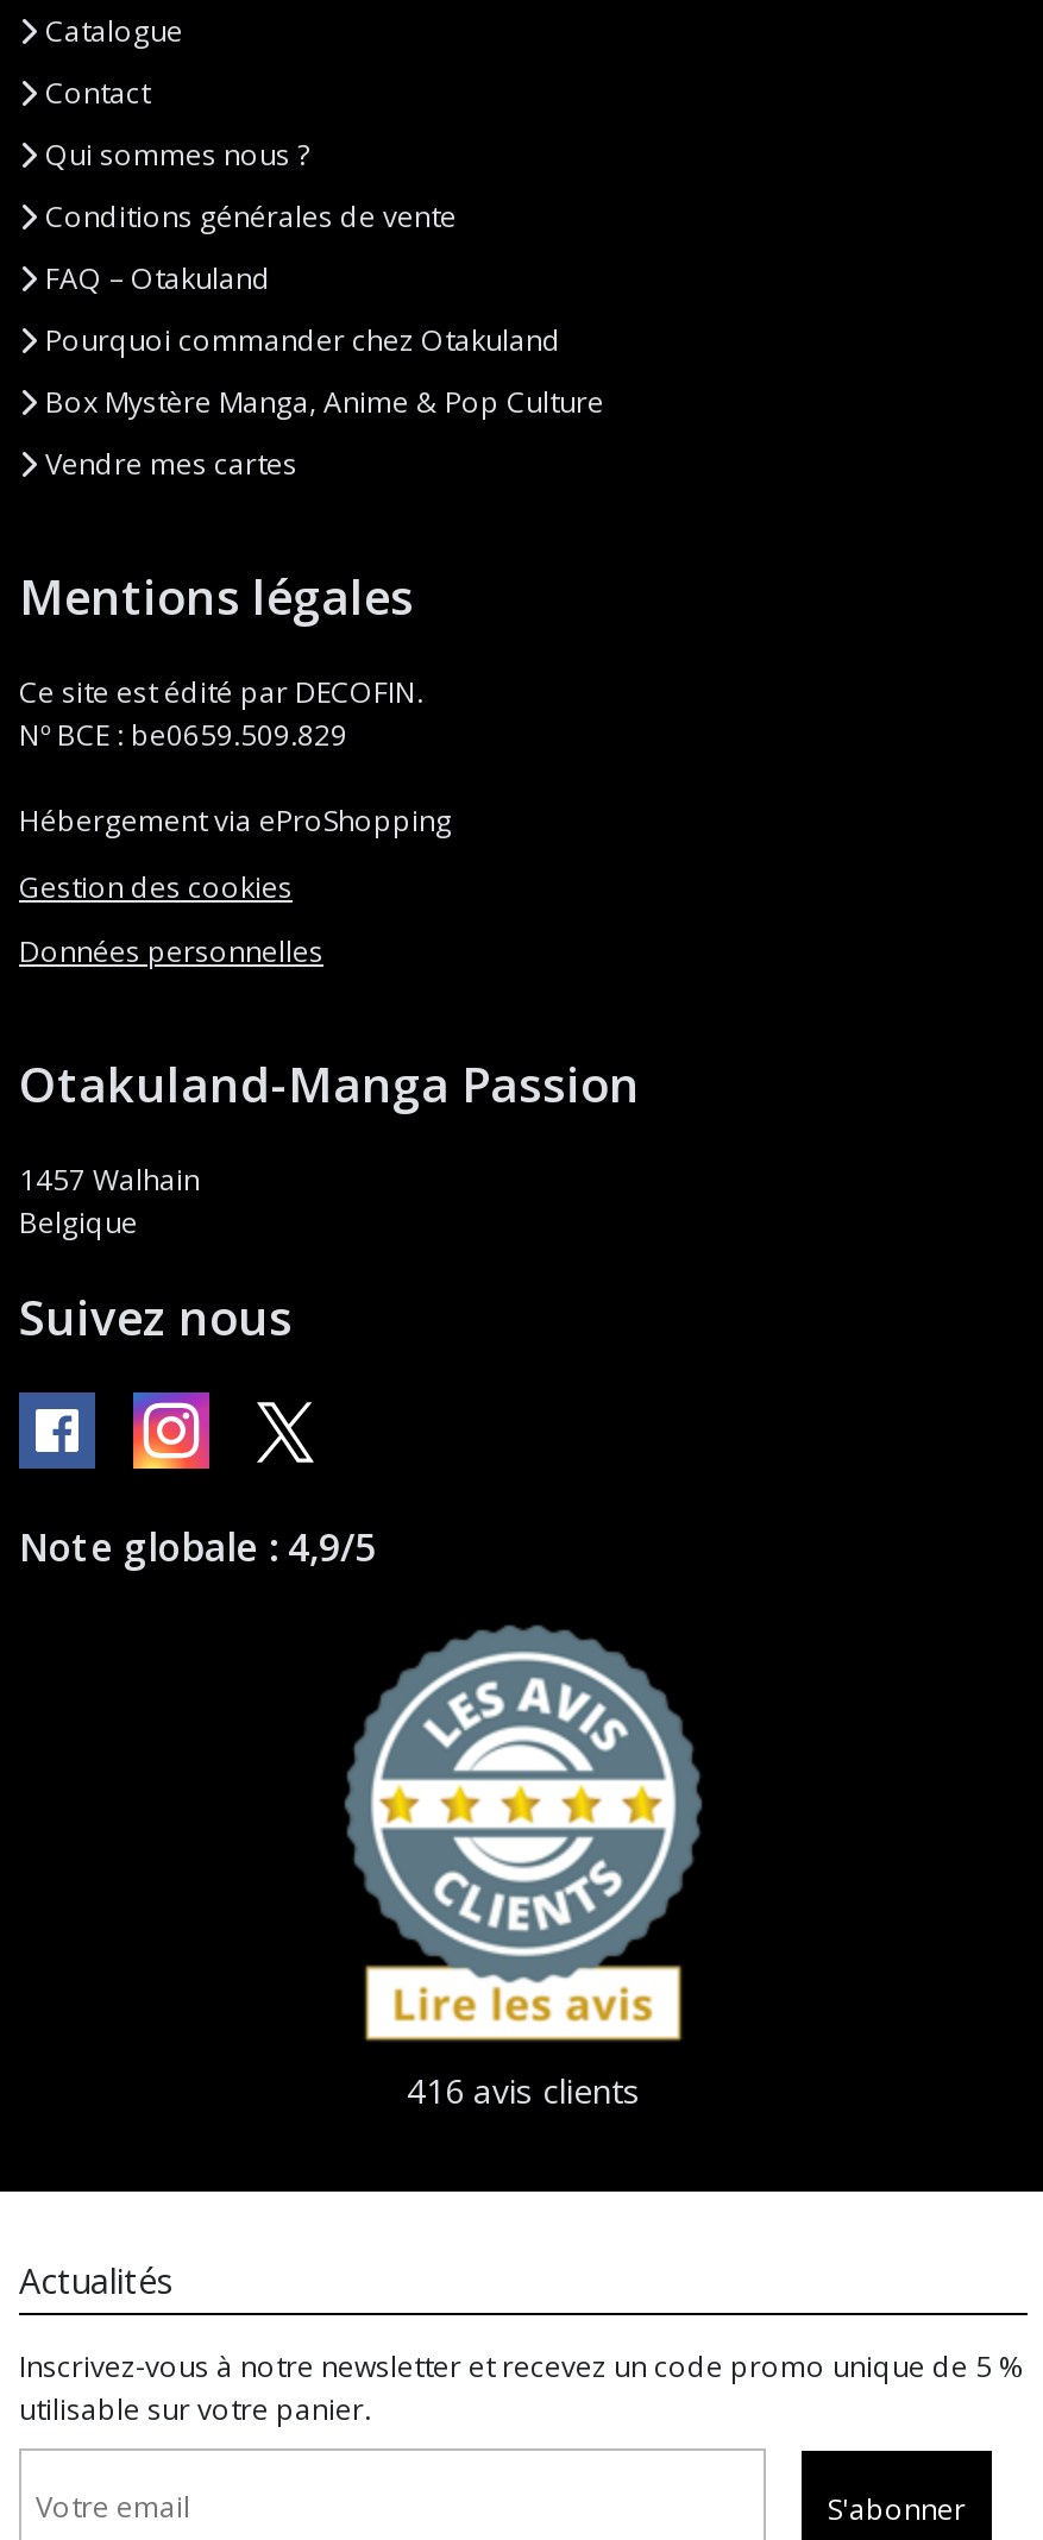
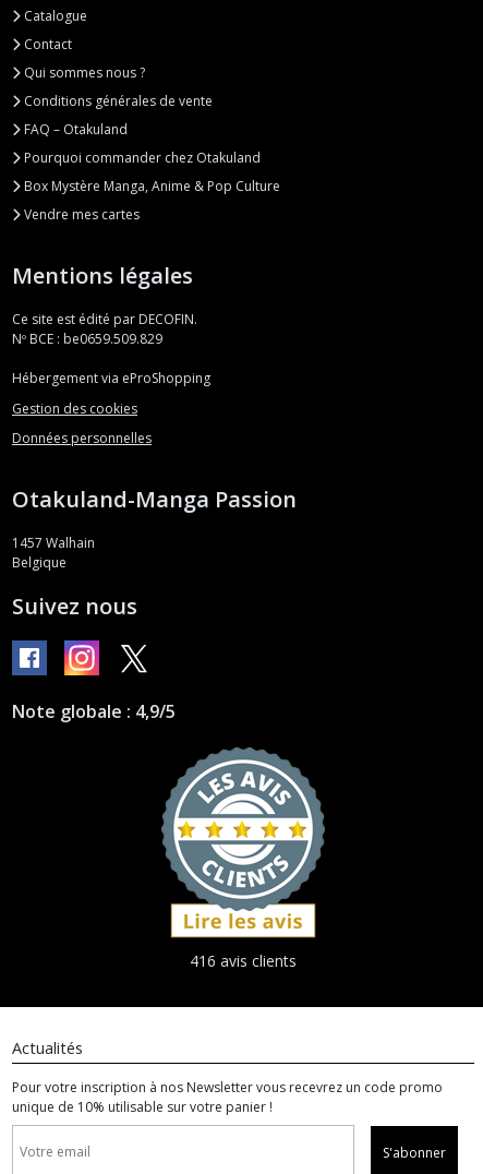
[19,2345,1025,2428] Inscrivez-vous à notre newsletter et recevez un code promo unique de 5 % | utilisable sur votre panier. -> [12,1078,443,1116] Pour votre inscription à nos Newsletter vous recevrez un code promo | unique de 10% utilisable sur votre panier !

